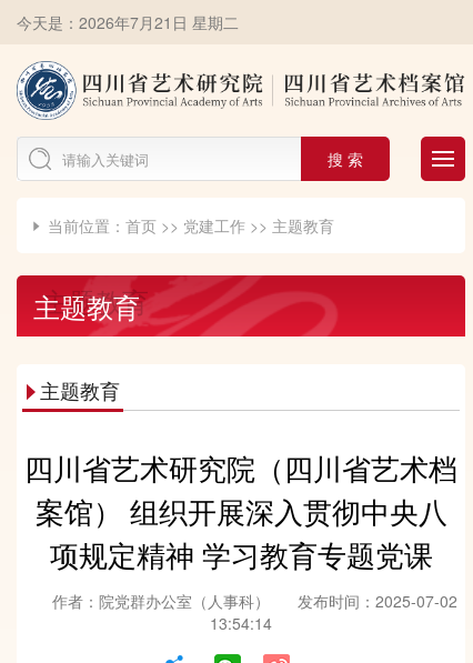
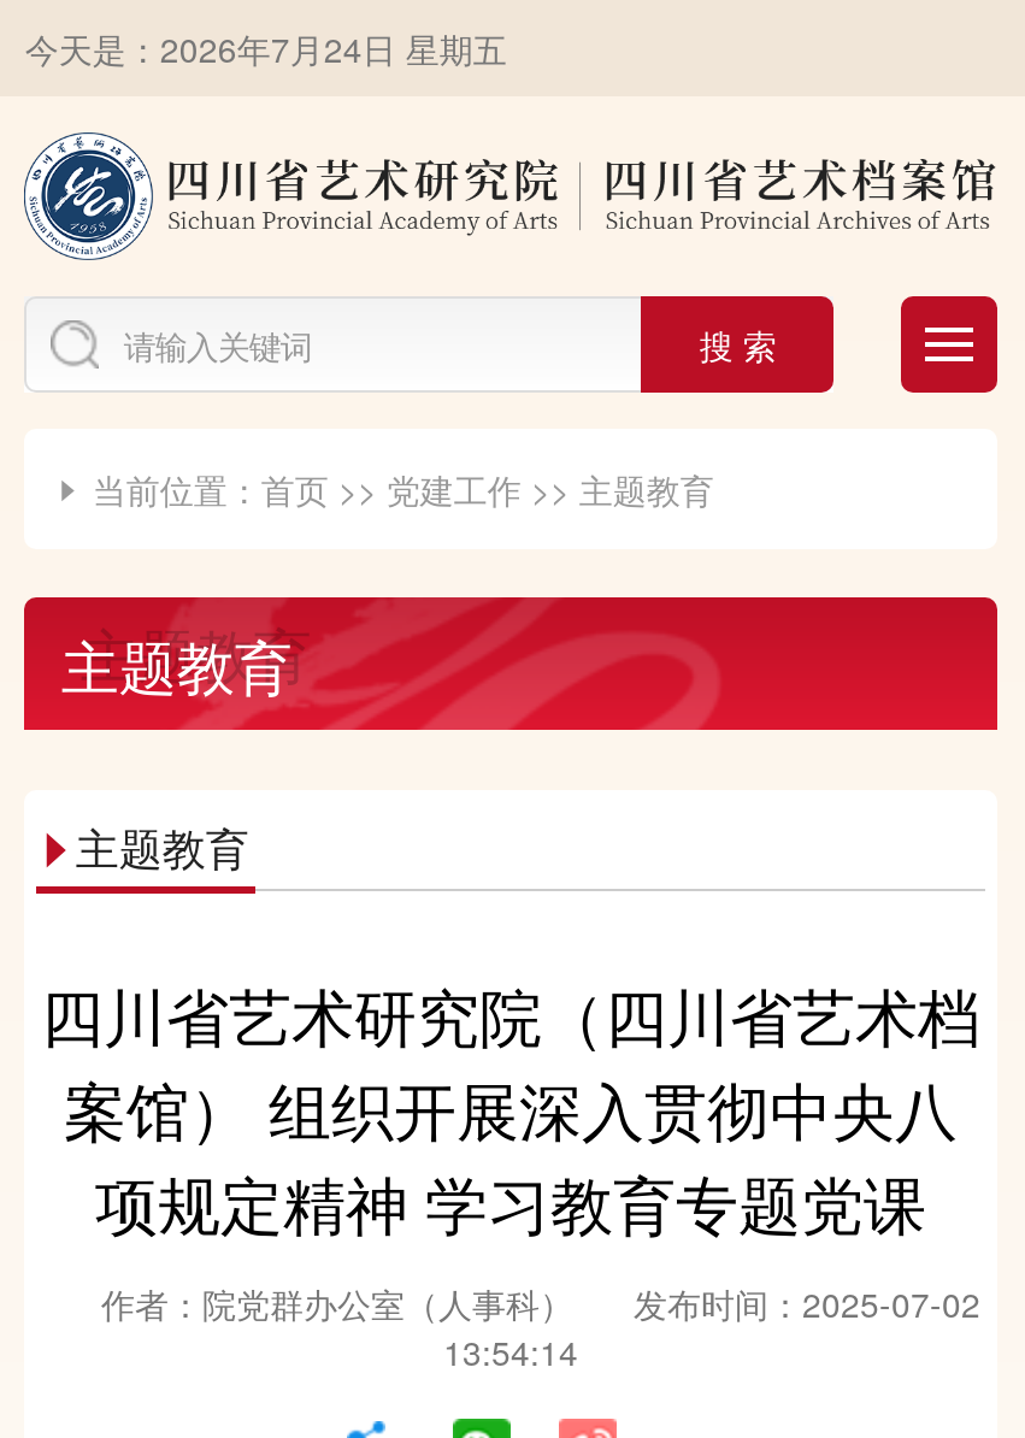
[17,11,239,33] 今天是：2026年7月21日 星期二 -> [25,24,507,72] 今天是：2026年7月24日 星期五

